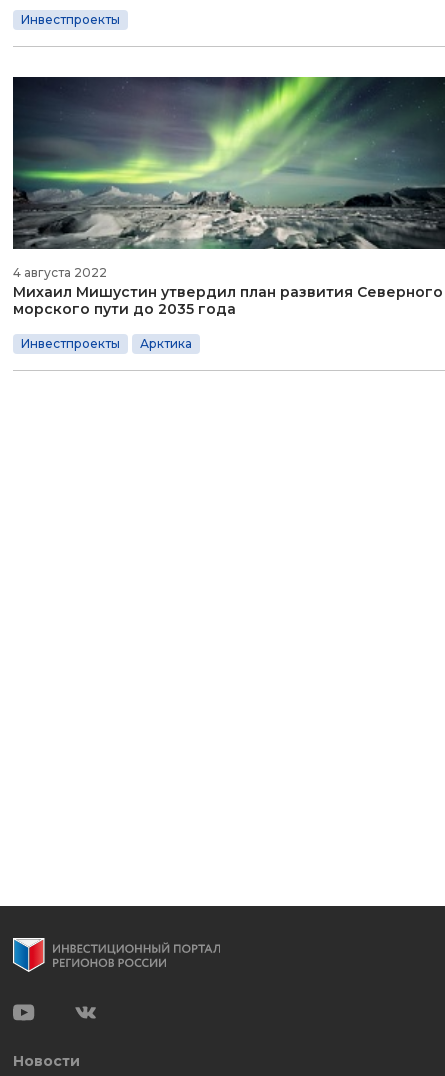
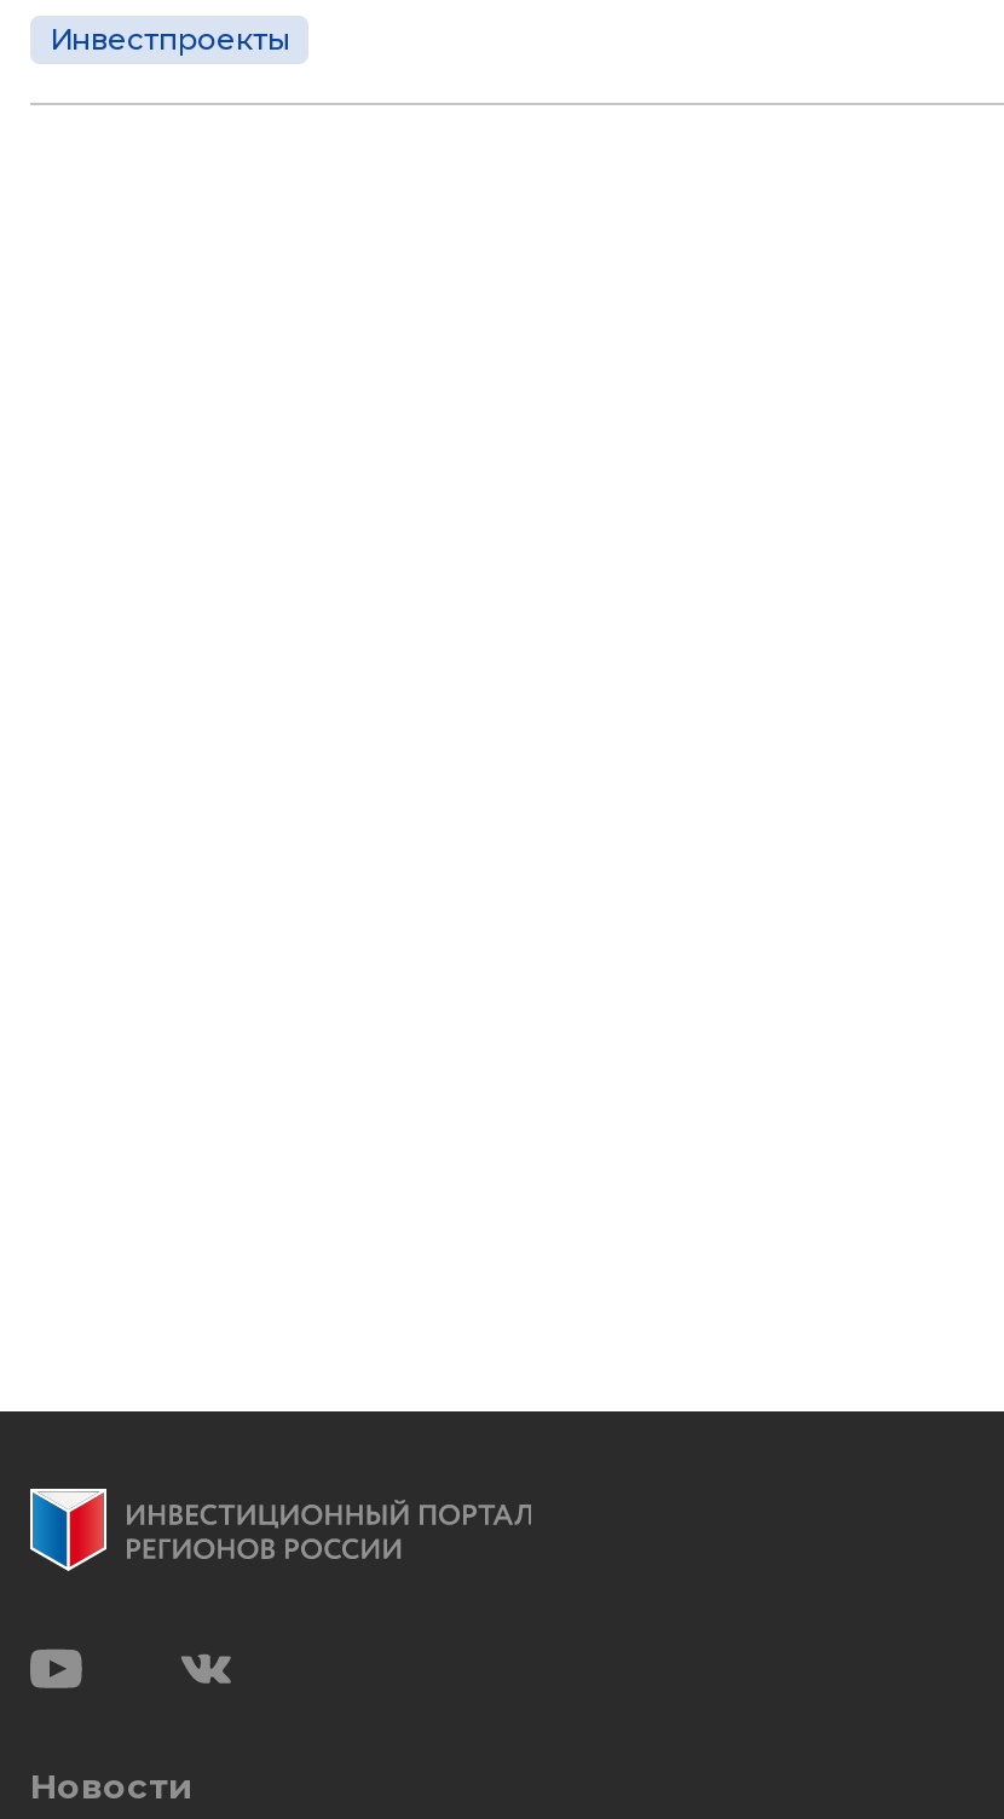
[12,76,443,351] [image] | 4 августа 2022 | Михаил Мишустин утвердил план развития Северного | морского пути до 2035 года | Инвестпроекты | Арктика -> none

